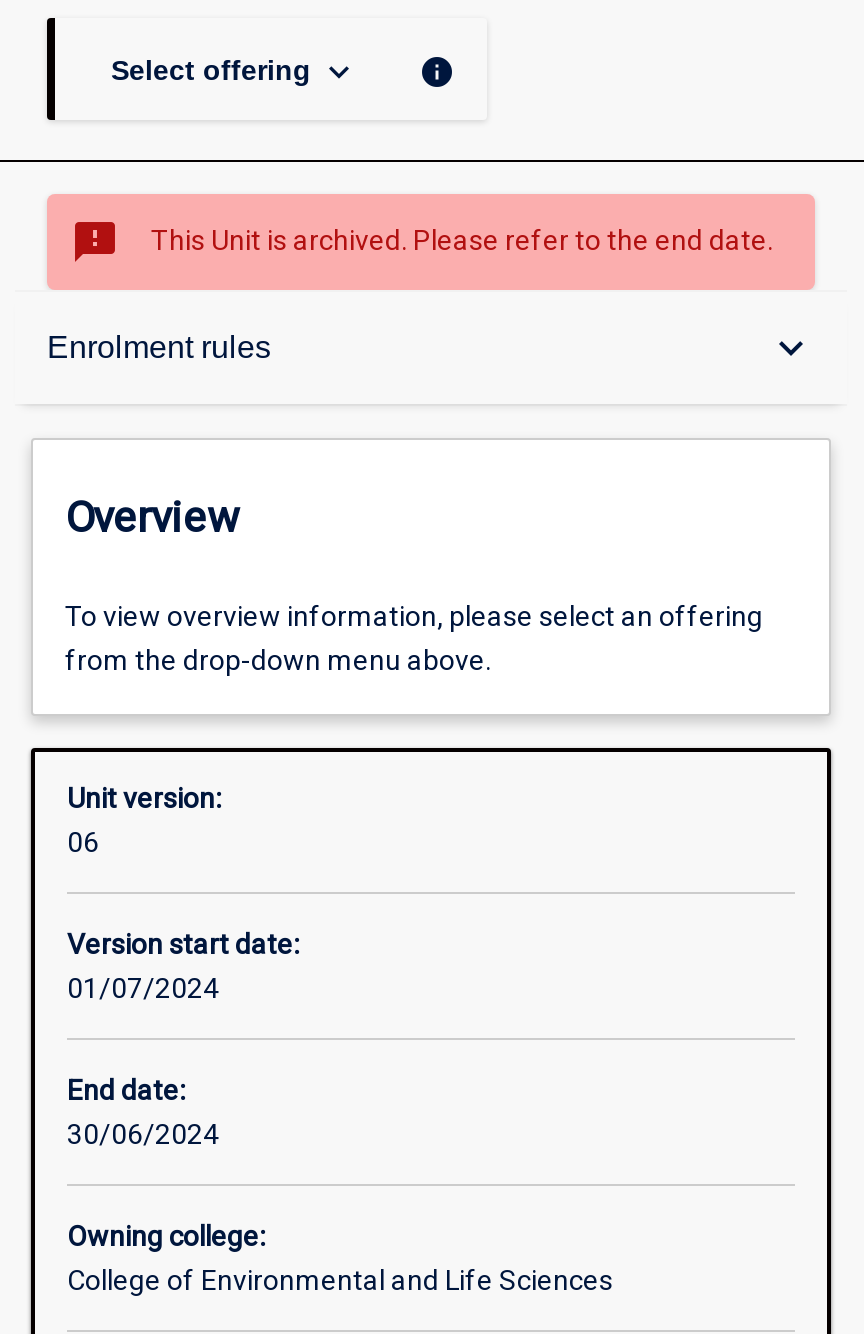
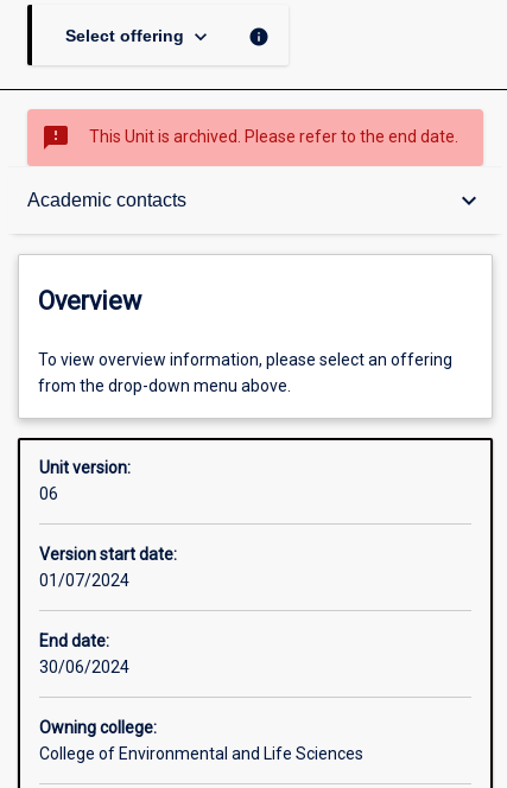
[47,330,271,364] Enrolment rules -> [27,190,186,210] Academic contacts

